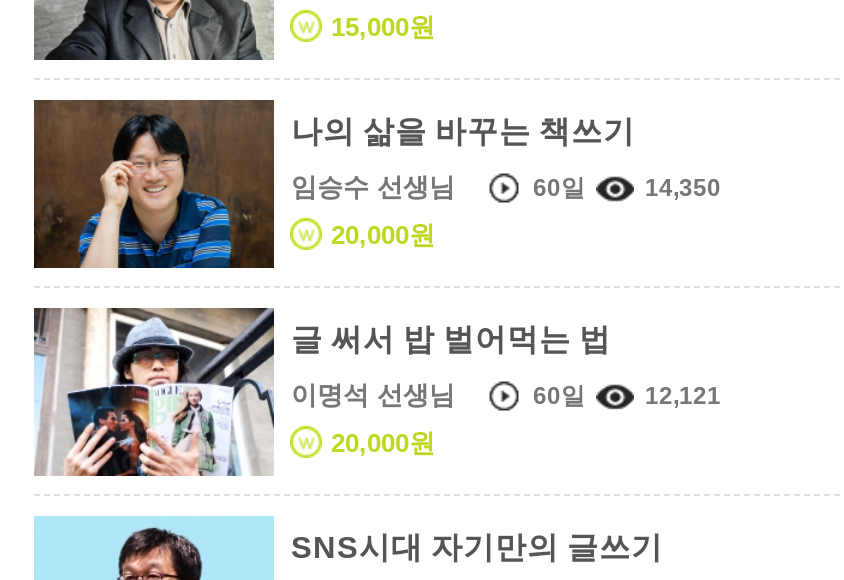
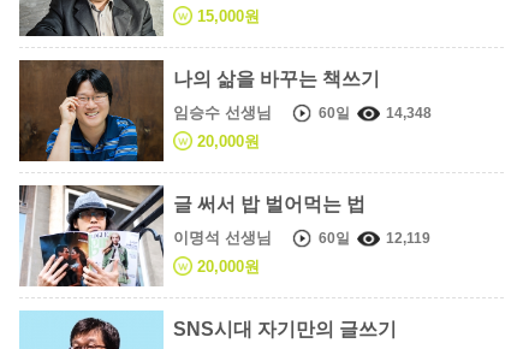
[291,171,721,201] 임승수 선생님 60일 14,350 -> [174,103,432,121] 임승수 선생님 60일 14,348
[291,379,721,409] 이명석 선생님 60일 12,121 -> [174,228,431,246] 이명석 선생님 60일 12,119

